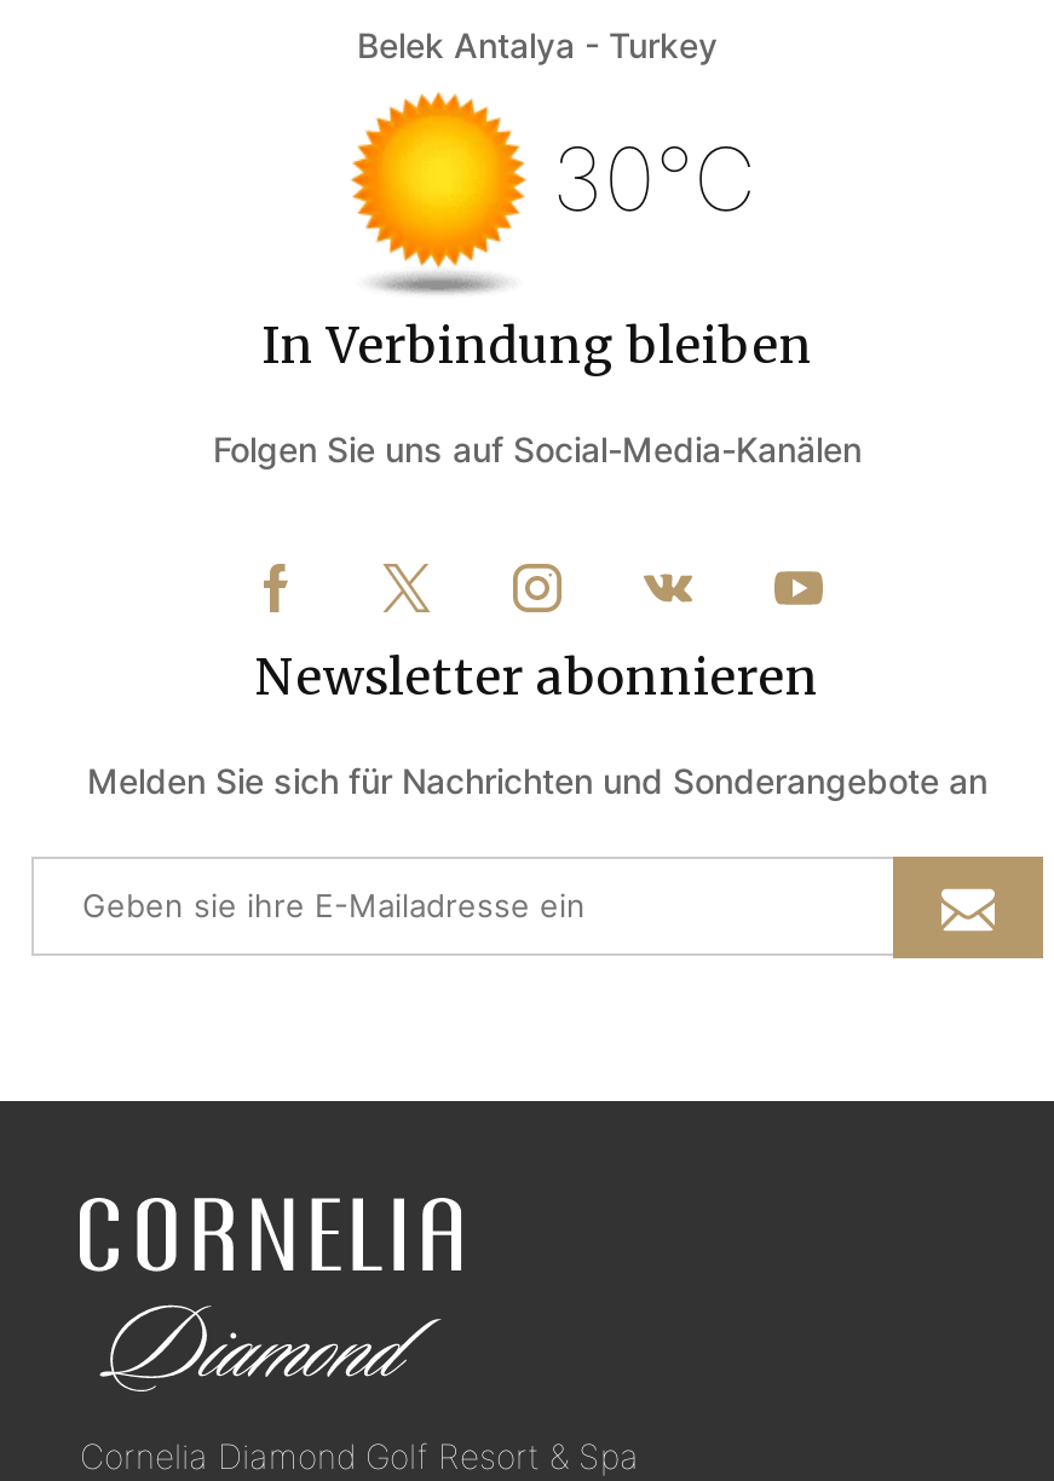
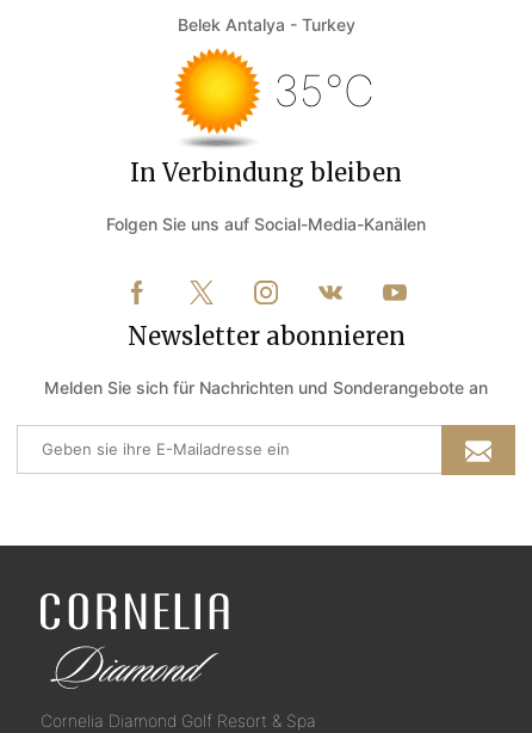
[551,125,756,231] 30°C -> [273,64,374,117] 35°C

